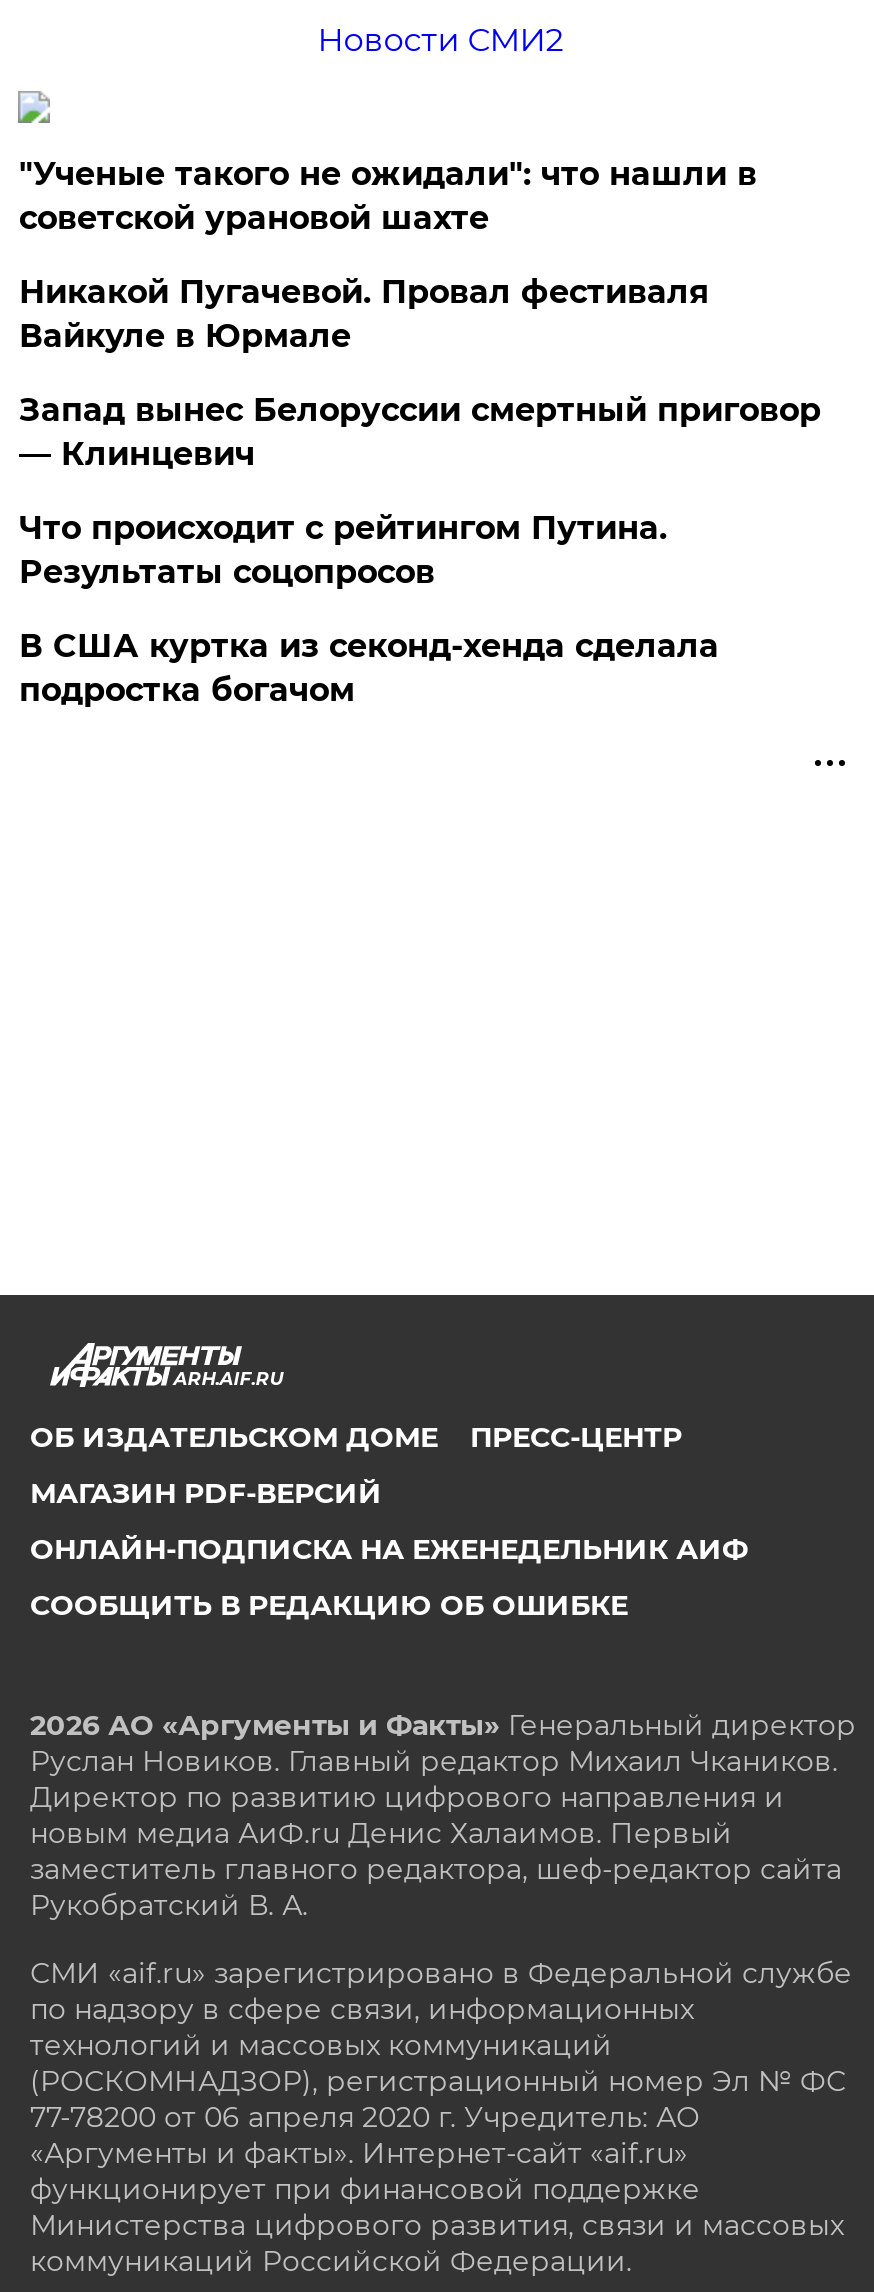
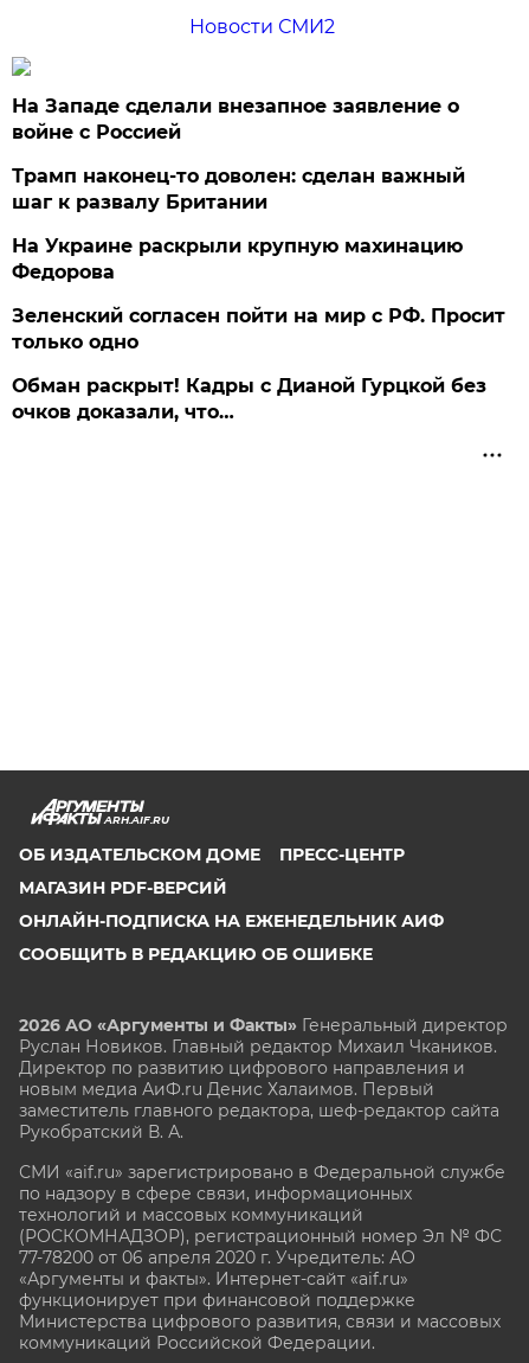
[19,155,757,237] "Ученые такого не ожидали": что нашли в | советской урановой шахте -> [12,95,460,143] На Западе сделали внезапное заявление о | войне с Россией
[19,273,709,355] Никакой Пугачевой. Провал фестиваля | Вайкуле в Юрмале -> [12,165,466,213] Трамп наконец-то доволен: сделан важный | шаг к развалу Британии
[19,391,821,473] Запад вынес Белоруссии смертный приговор | — Клинцевич -> [12,234,463,283] На Украине раскрыли крупную махинацию | Федорова
[19,509,667,591] Что происходит с рейтингом Путина. | Результаты соцопросов -> [12,304,506,353] Зеленский согласен пойти на мир с РФ. Просит | только одно
[19,627,719,709] В США куртка из секонд-хенда сделала | подростка богачом -> [12,374,487,423] Обман раскрыт! Кадры с Дианой Гурцкой без | очков доказали, что…

